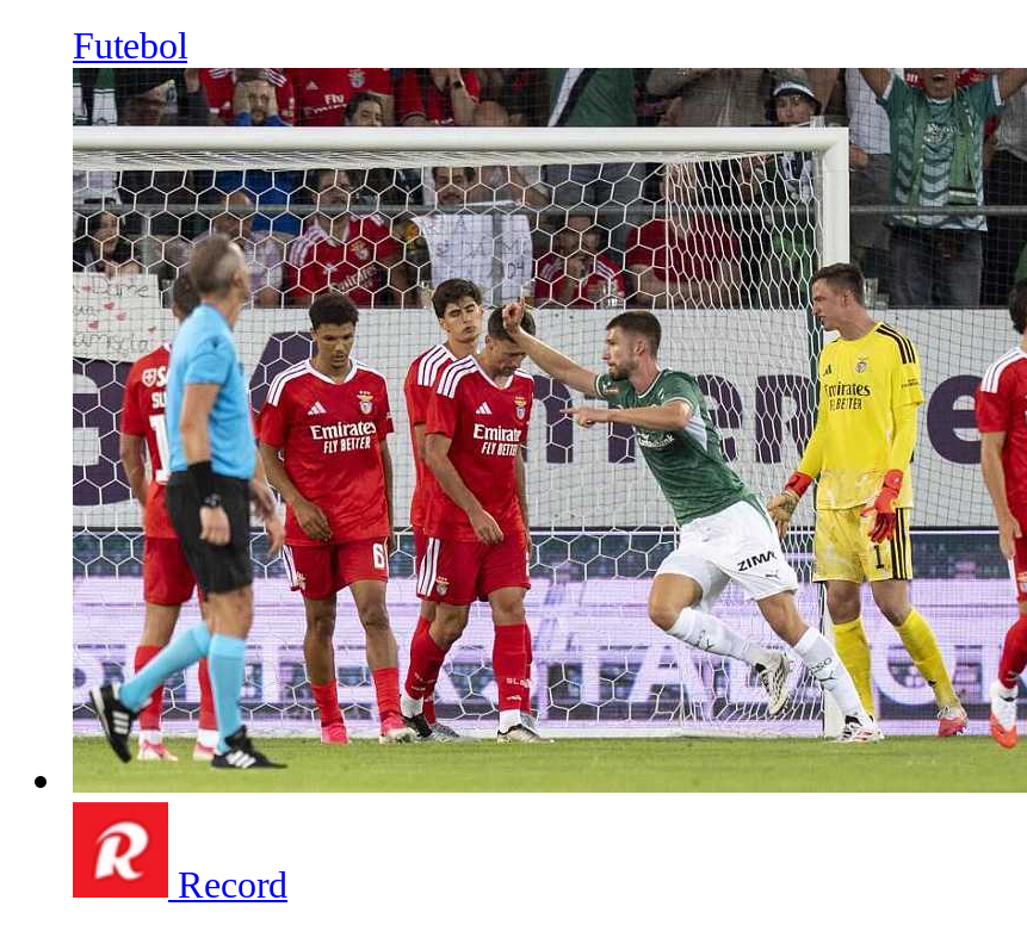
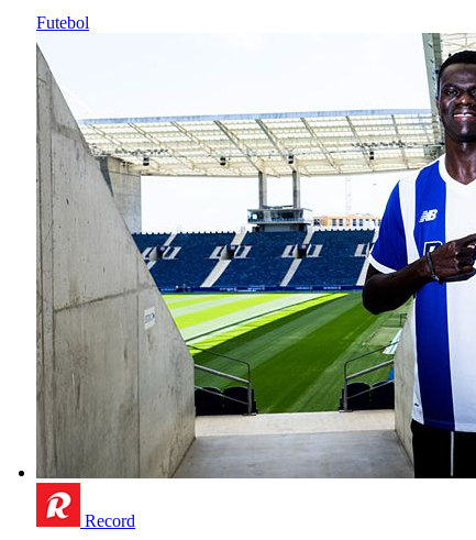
[73,66,1020,795] [image] -> [35,33,473,480] [image]

